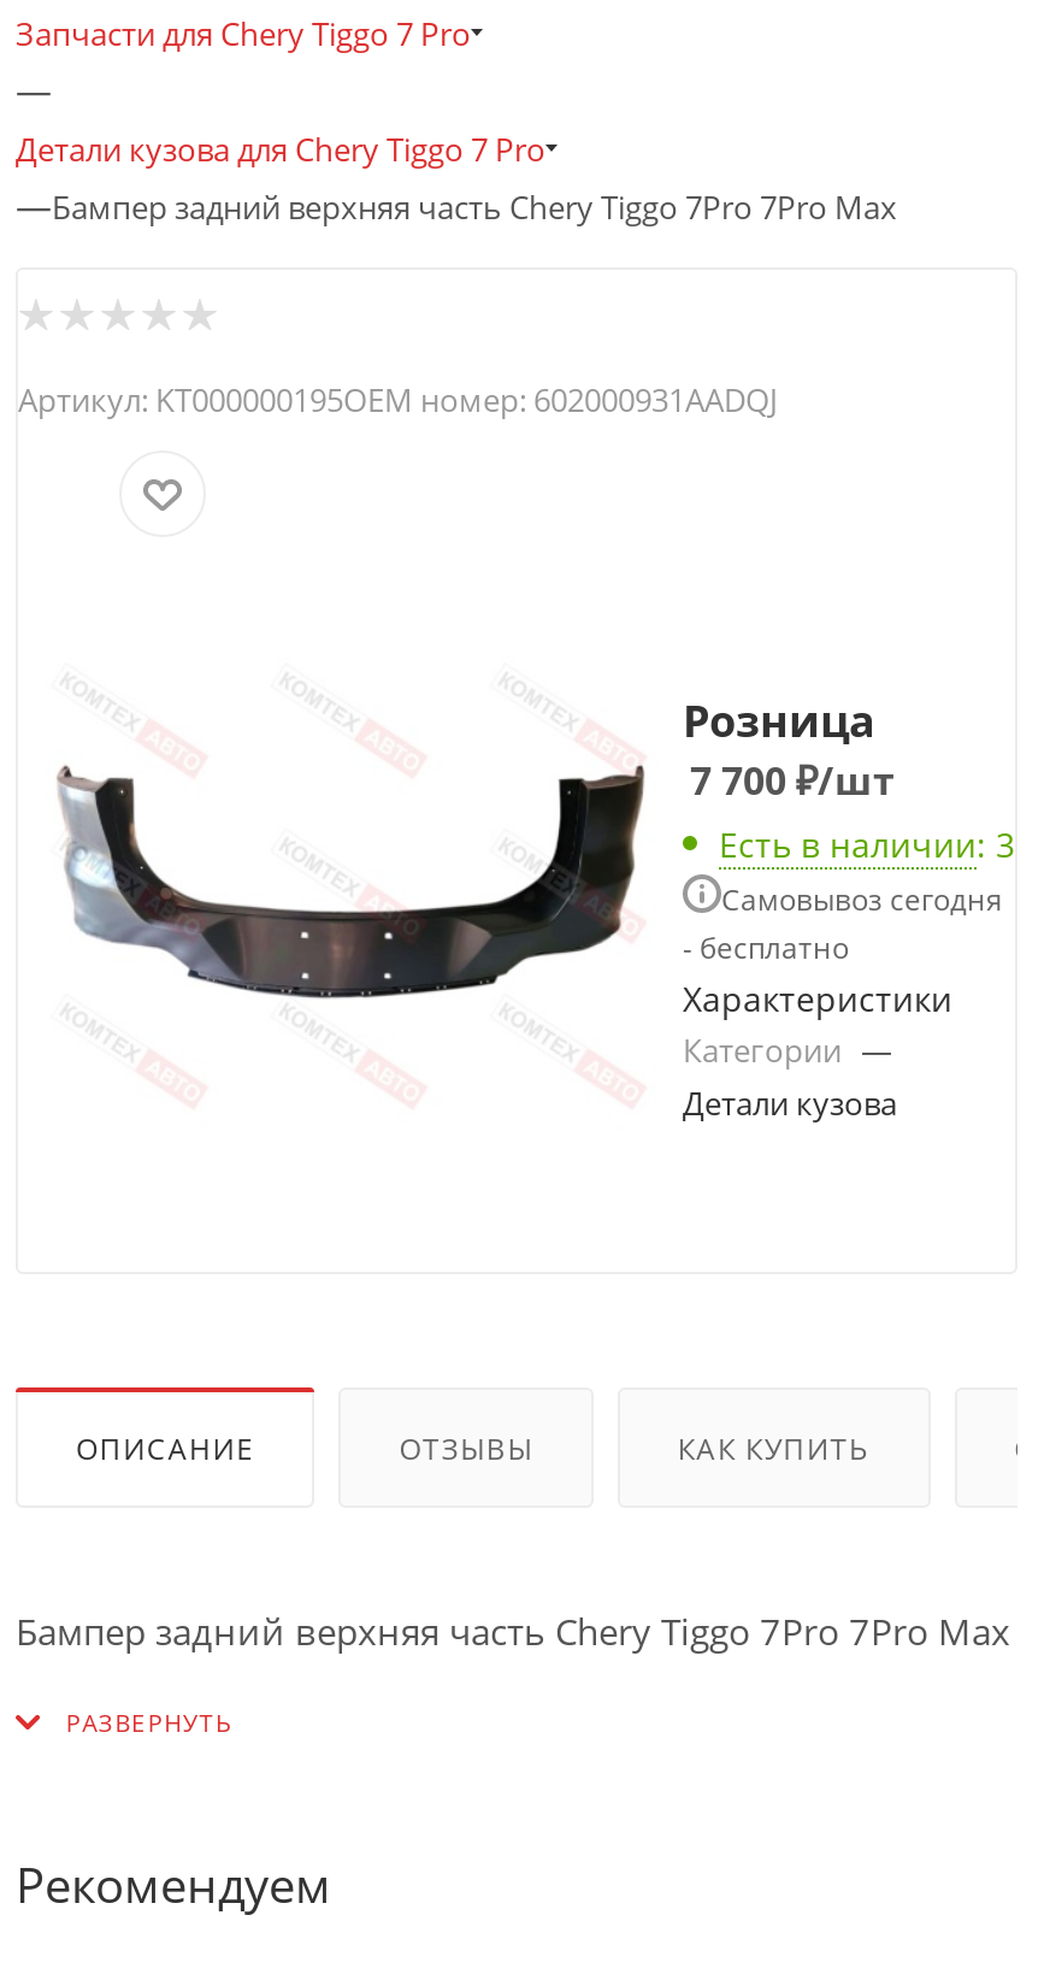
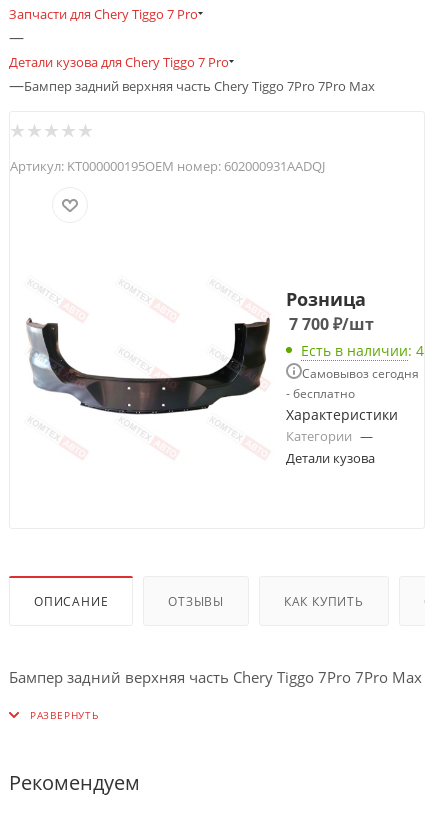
[719,822,1015,868] Есть в наличии: 3 -> [301,341,424,360] Есть в наличии: 4

